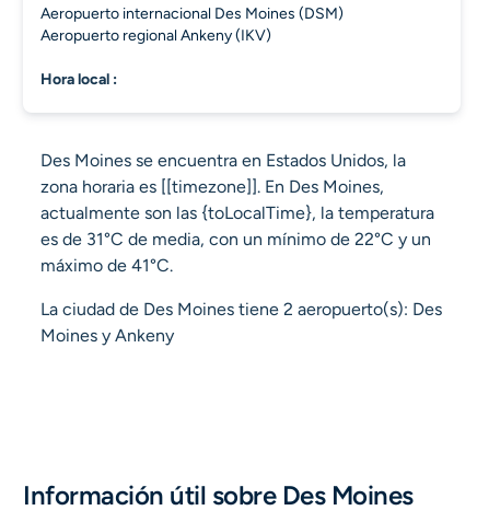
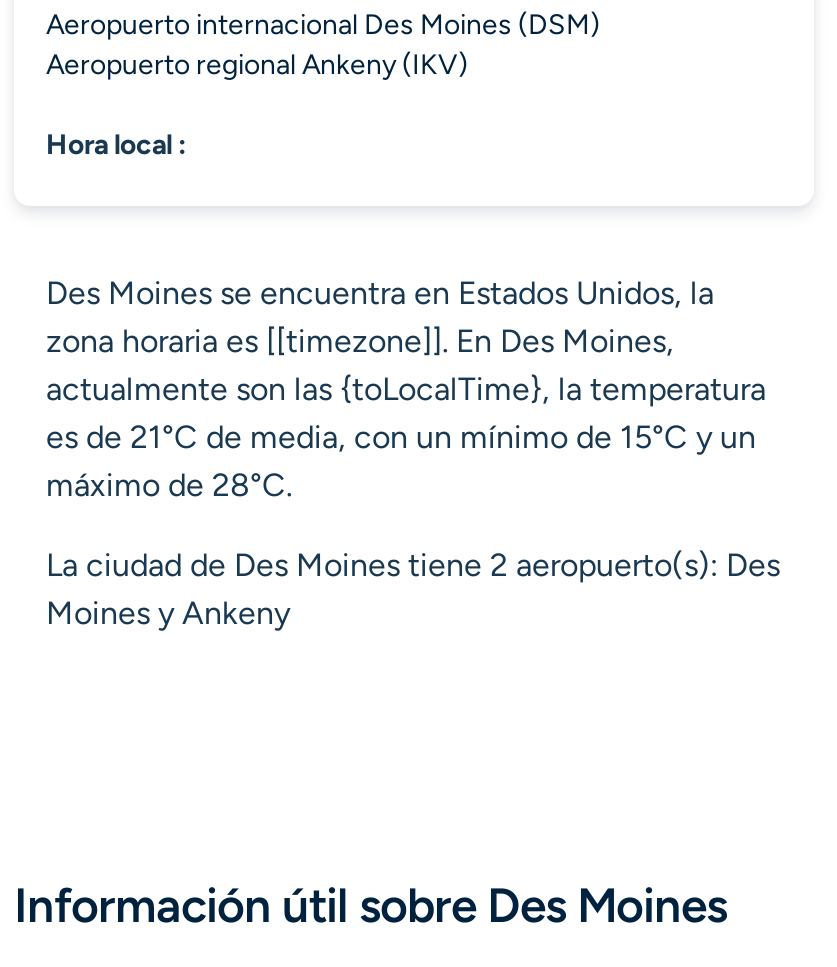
[40,229,431,250] es de 31°C de media, con un mínimo de 22°C y un -> [46,418,756,456] es de 21°C de media, con un mínimo de 15°C y un
[40,255,173,276] máximo de 41°C. -> [46,466,292,504] máximo de 28°C.

